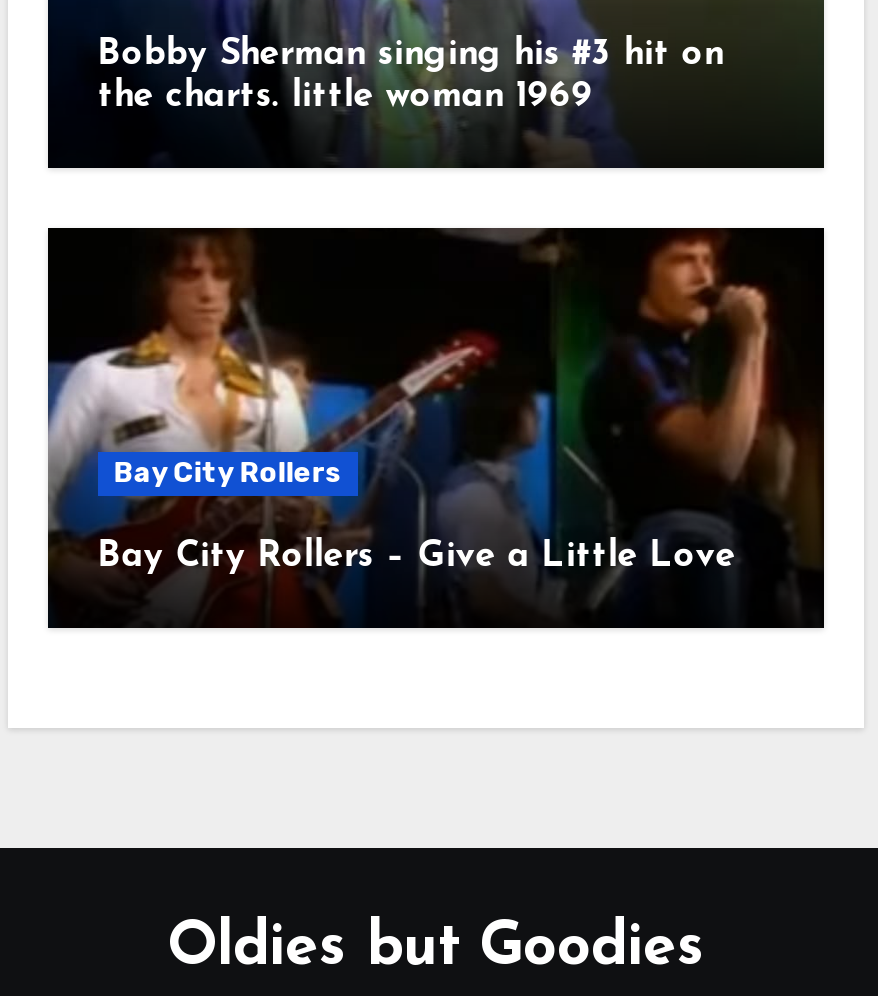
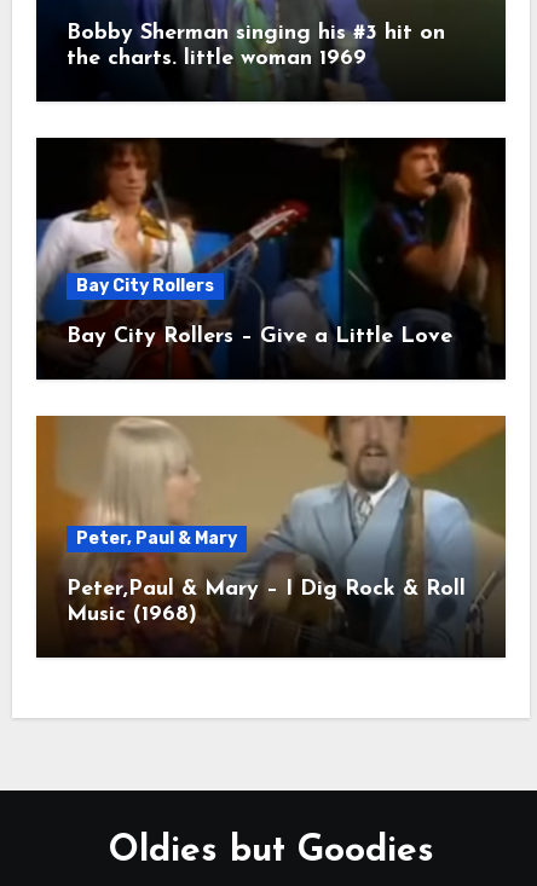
none -> [35,415,507,647] [image] | Peter, Paul & Mary | Peter,Paul & Mary – I Dig Rock & Roll | Music (1968)

